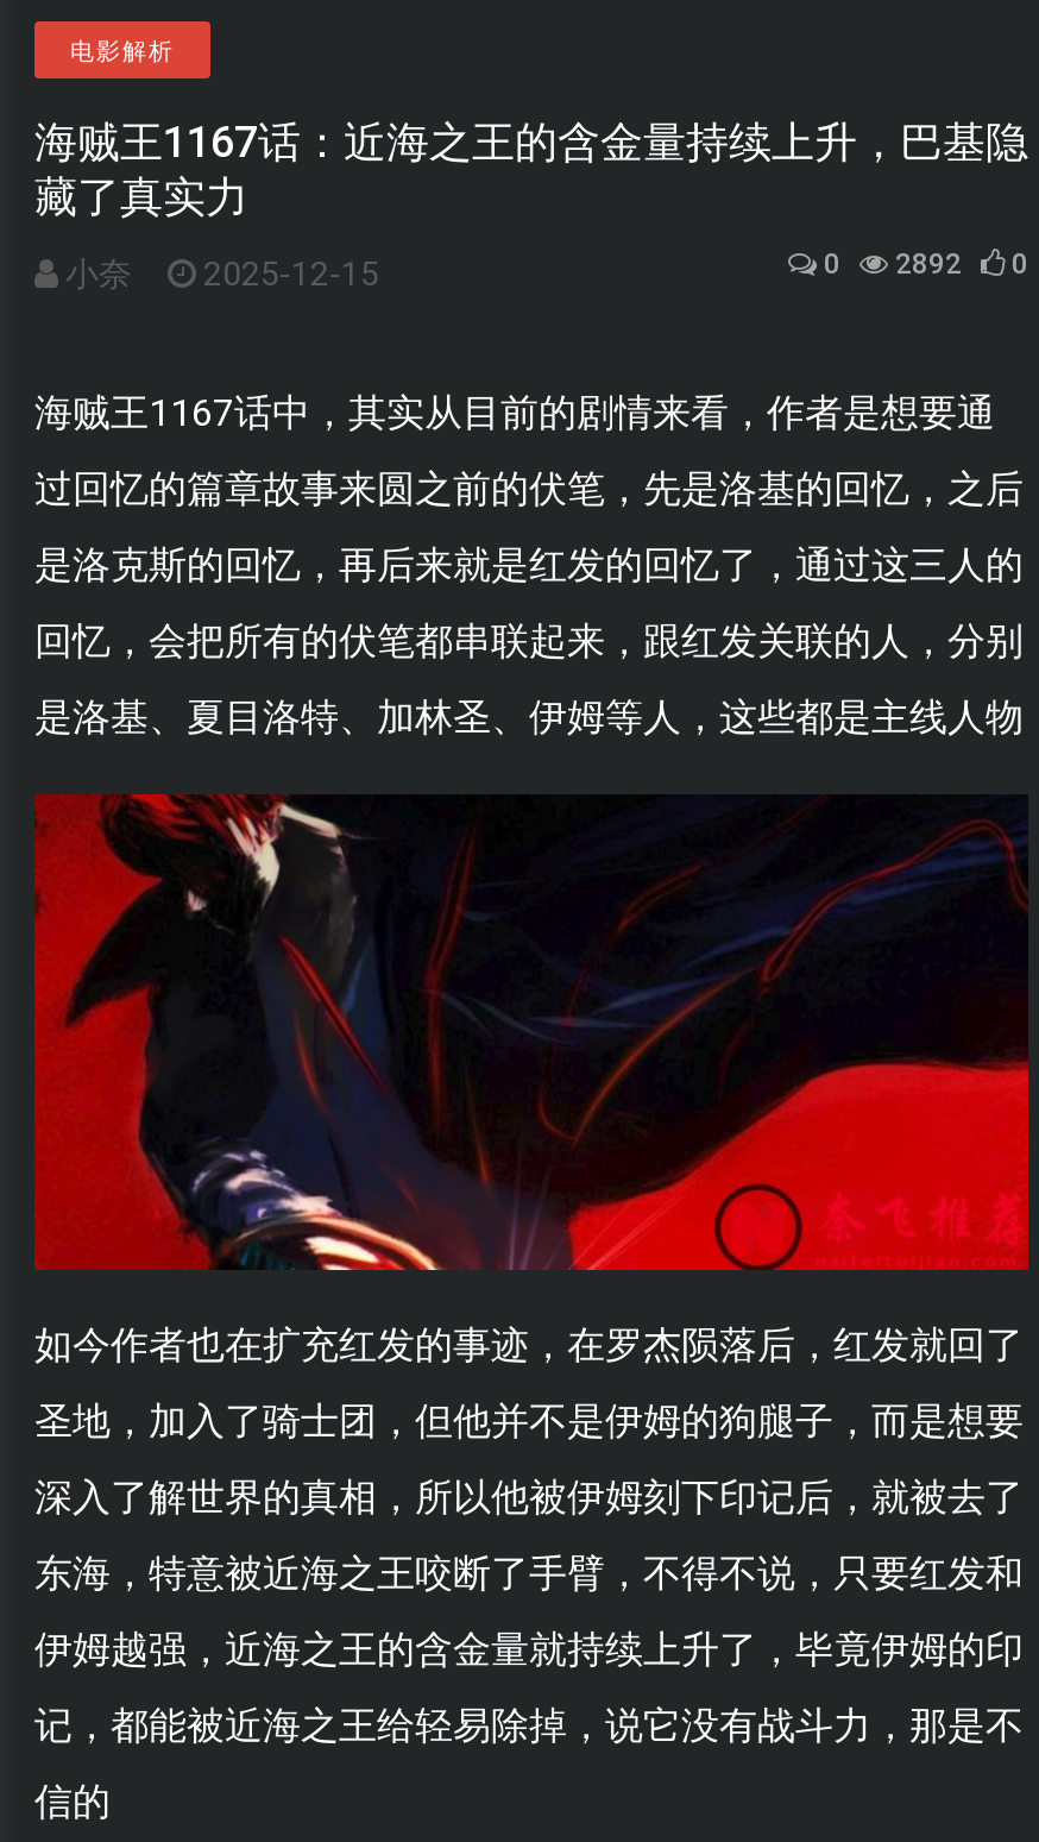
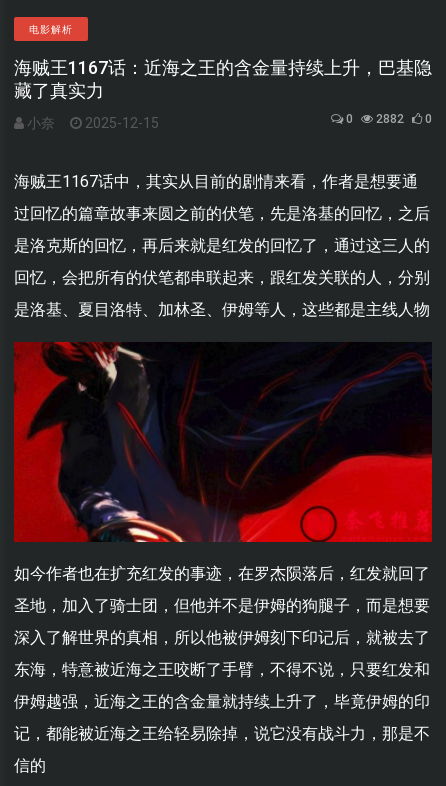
[817,247,1028,281] 0 2892 0 -> [343,112,432,126] 0 2882 0

